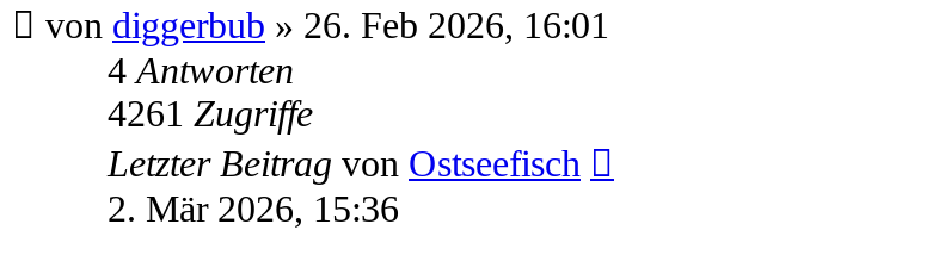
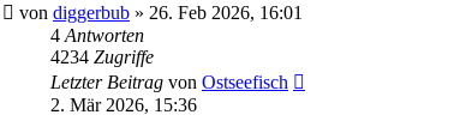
[108,94,313,134] 4261 Zugriffe -> [50,47,154,67] 4234 Zugriffe

